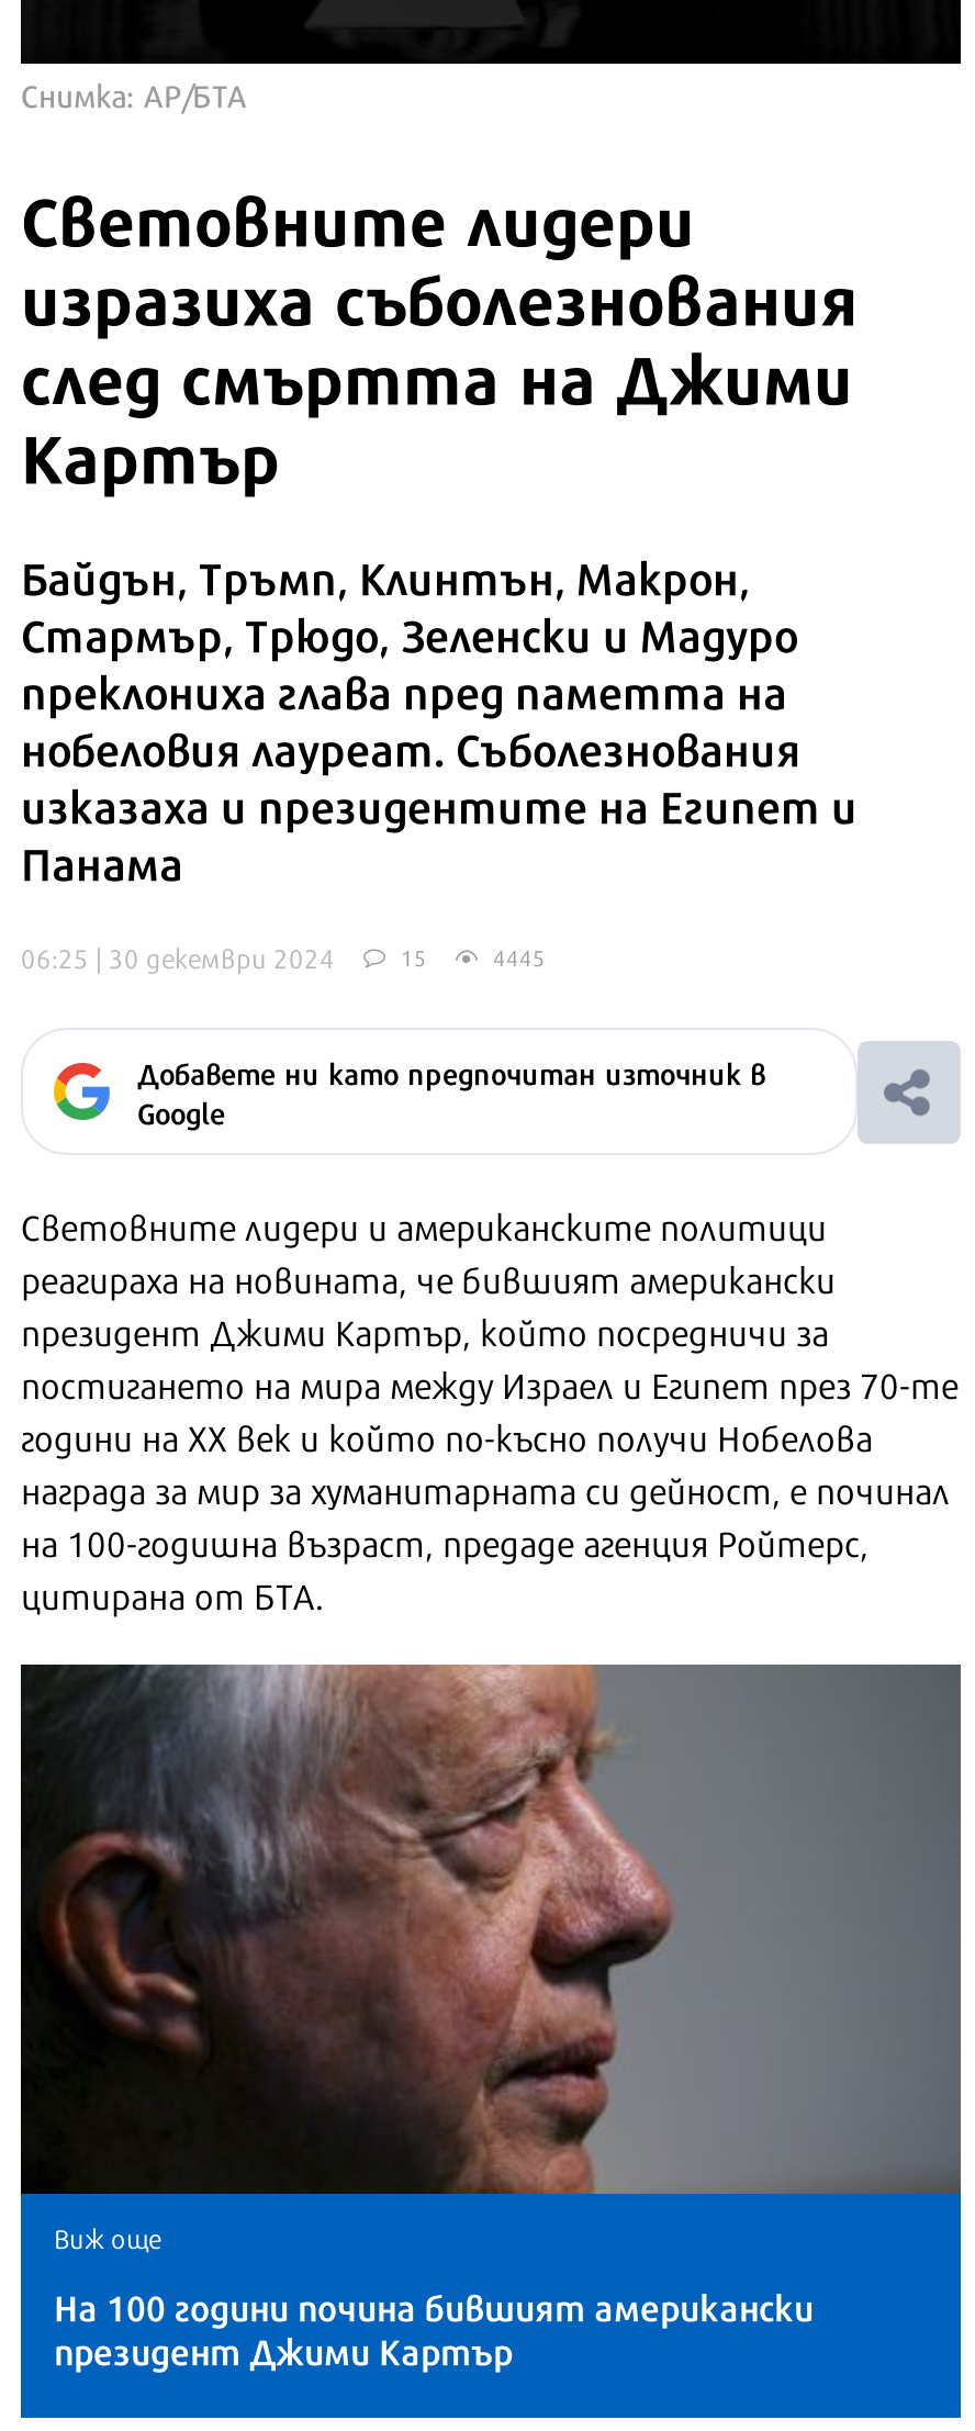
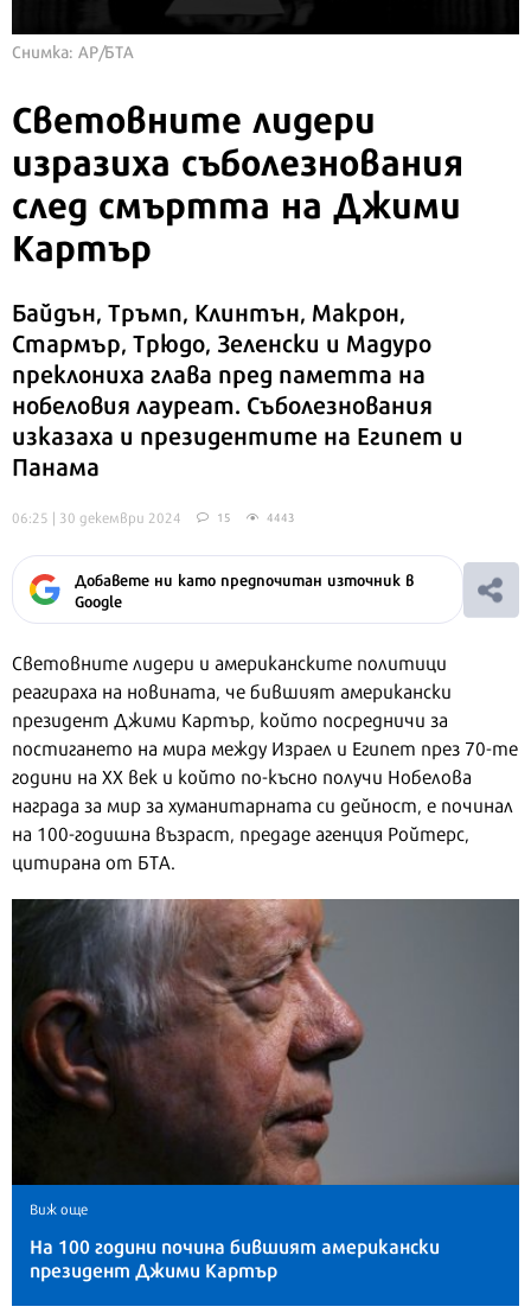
[493,940,546,973] 4445 -> [267,508,295,525] 4443

